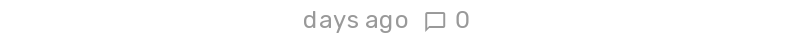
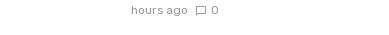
[303,7,409,35] days ago -> [131,3,188,17] hours ago

